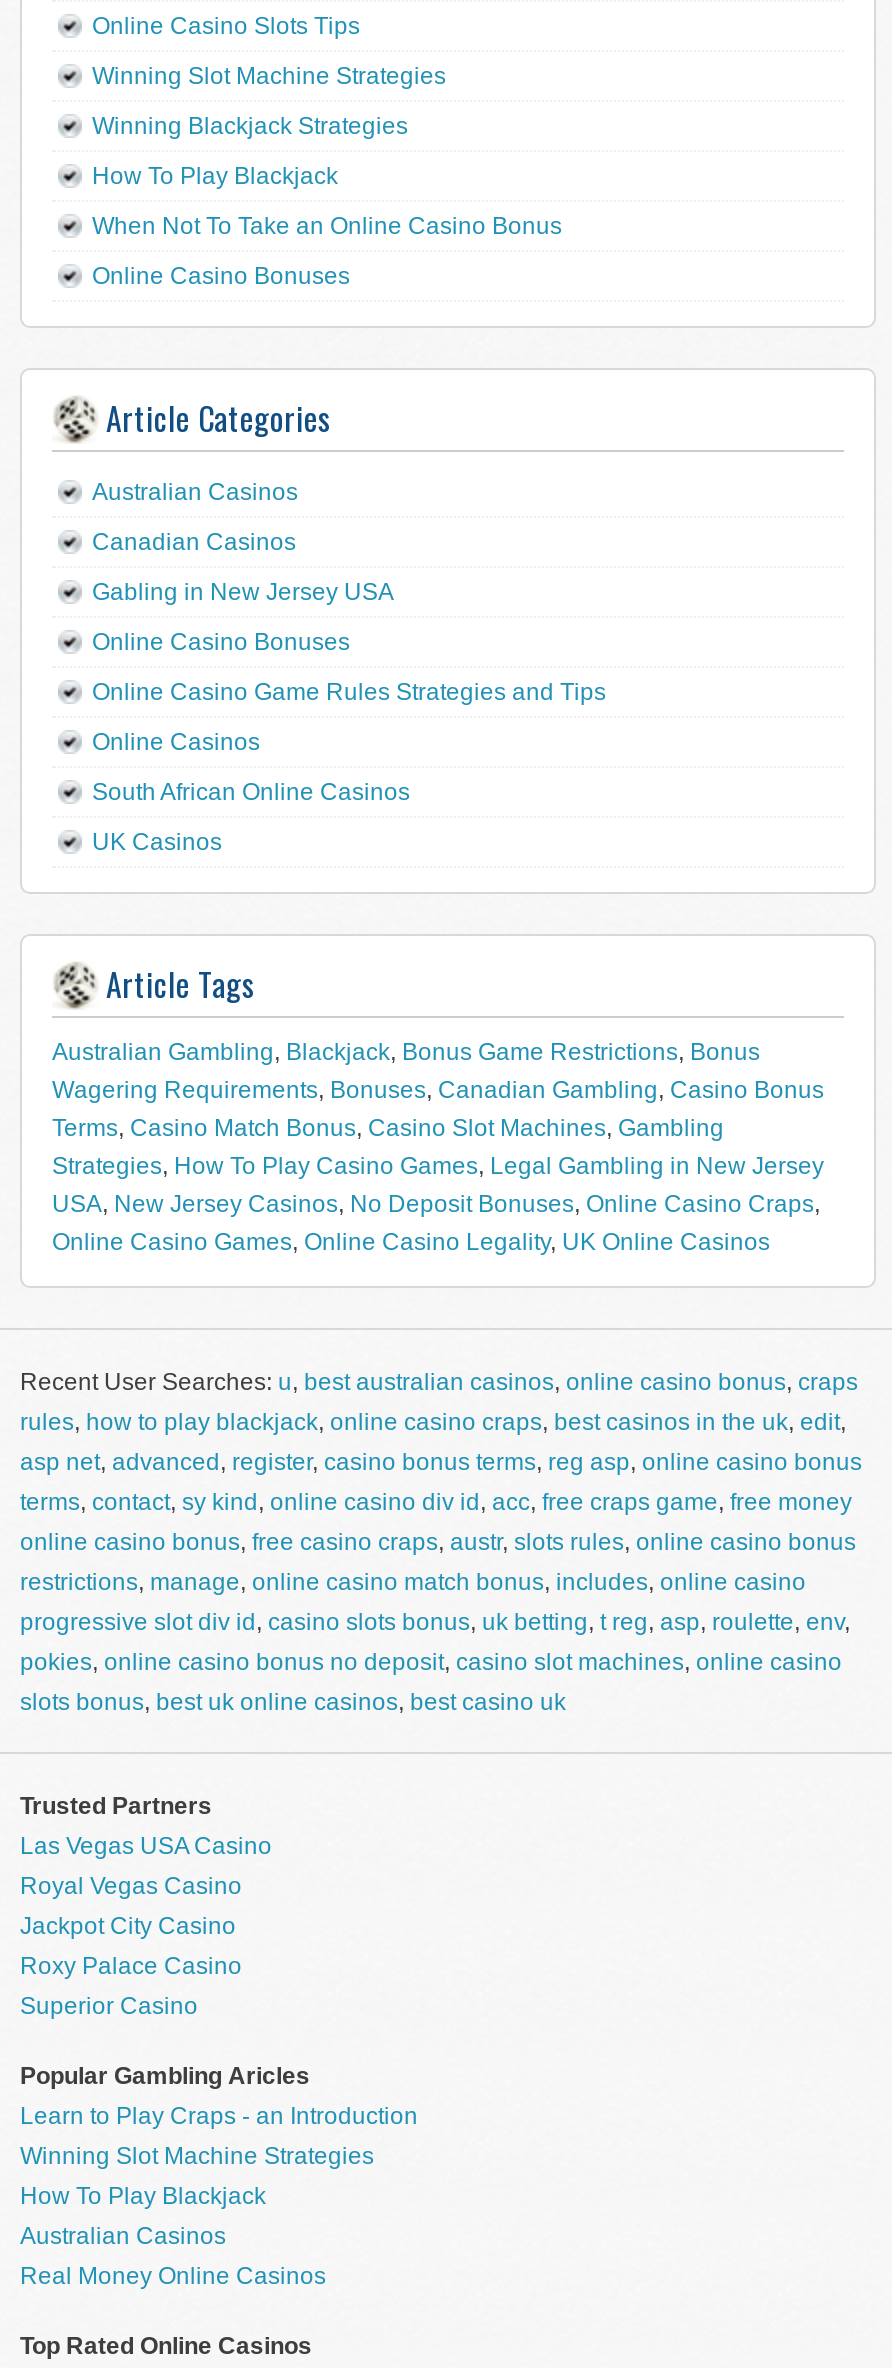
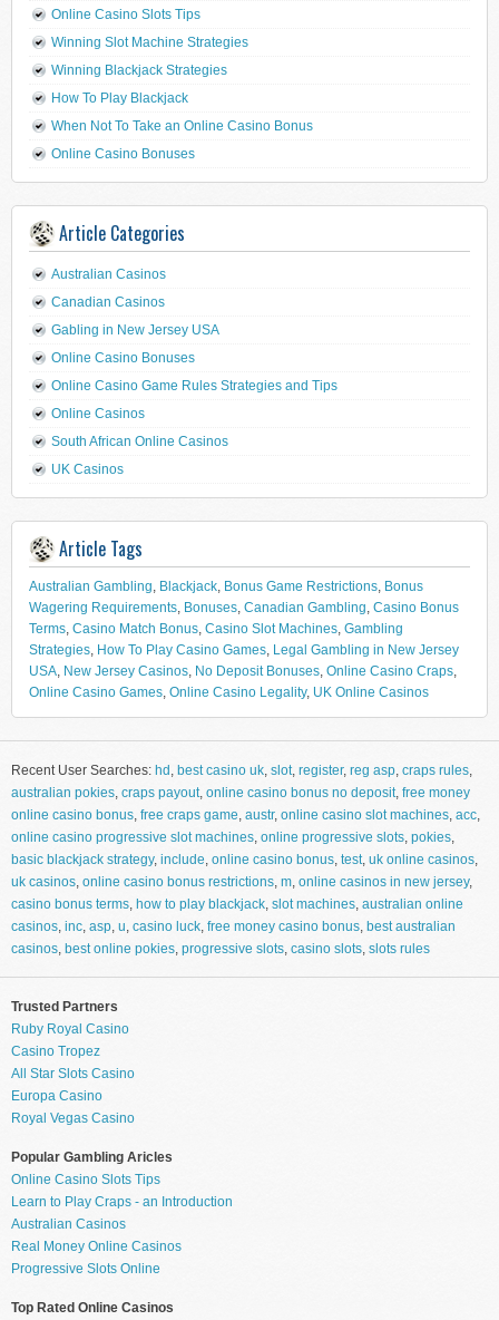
[20,1368,862,1716] Recent User Searches: u, best australian casinos, online casino bonus, craps | rules, how to play blackjack, online casino craps, best casinos in the uk, edit, | asp net, advanced, register, casino bonus terms, reg asp, online casino bonus | terms, contact, sy kind, online casino div id, acc, free craps game, free money | online casino bonus, free casino craps, austr, slots rules, online casino bonus | restrictions, manage, online casino match bonus, includes, online casino | progressive slot div id, casino slots bonus, uk betting, t reg, asp, roulette, env, | pokies, online casino bonus no deposit, casino slot machines, online casino | slots bonus, best uk online casinos, best casino uk -> [11,763,480,957] Recent User Searches: hd, best casino uk, slot, register, reg asp, craps rules, | australian pokies, craps payout, online casino bonus no deposit, free money | online casino bonus, free craps game, austr, online casino slot machines, acc, | online casino progressive slot machines, online progressive slots, pokies, | basic blackjack strategy, include, online casino bonus, test, uk online casinos, | uk casinos, online casino bonus restrictions, m, online casinos in new jersey, | casino bonus terms, how to play blackjack, slot machines, australian online | casinos, inc, asp, u, casino luck, free money casino bonus, best australian | casinos, best online pokies, progressive slots, casino slots, slots rules
[20,1832,272,1860] Las Vegas USA Casino -> [11,1021,135,1104] Ruby Royal Casino | Casino Tropez | All Star Slots Casino | Europa Casino
moved [20,1872,242,1900] -> [11,1110,135,1126]: Royal Vegas Casino
[20,1912,242,2020] Jackpot City Casino | Roxy Palace Casino | Superior Casino -> none
none -> [11,1172,160,1187] Online Casino Slots Tips
moved [20,2102,418,2130] -> [11,1194,233,1210]: Learn to Play Craps - an Introduction
[20,2142,374,2210] Winning Slot Machine Strategies | How To Play Blackjack -> none
moved [20,2222,326,2290] -> [11,1216,182,1254]: Australian Casinos | Real Money Online Casinos
none -> [11,1261,160,1277] Progressive Slots Online

